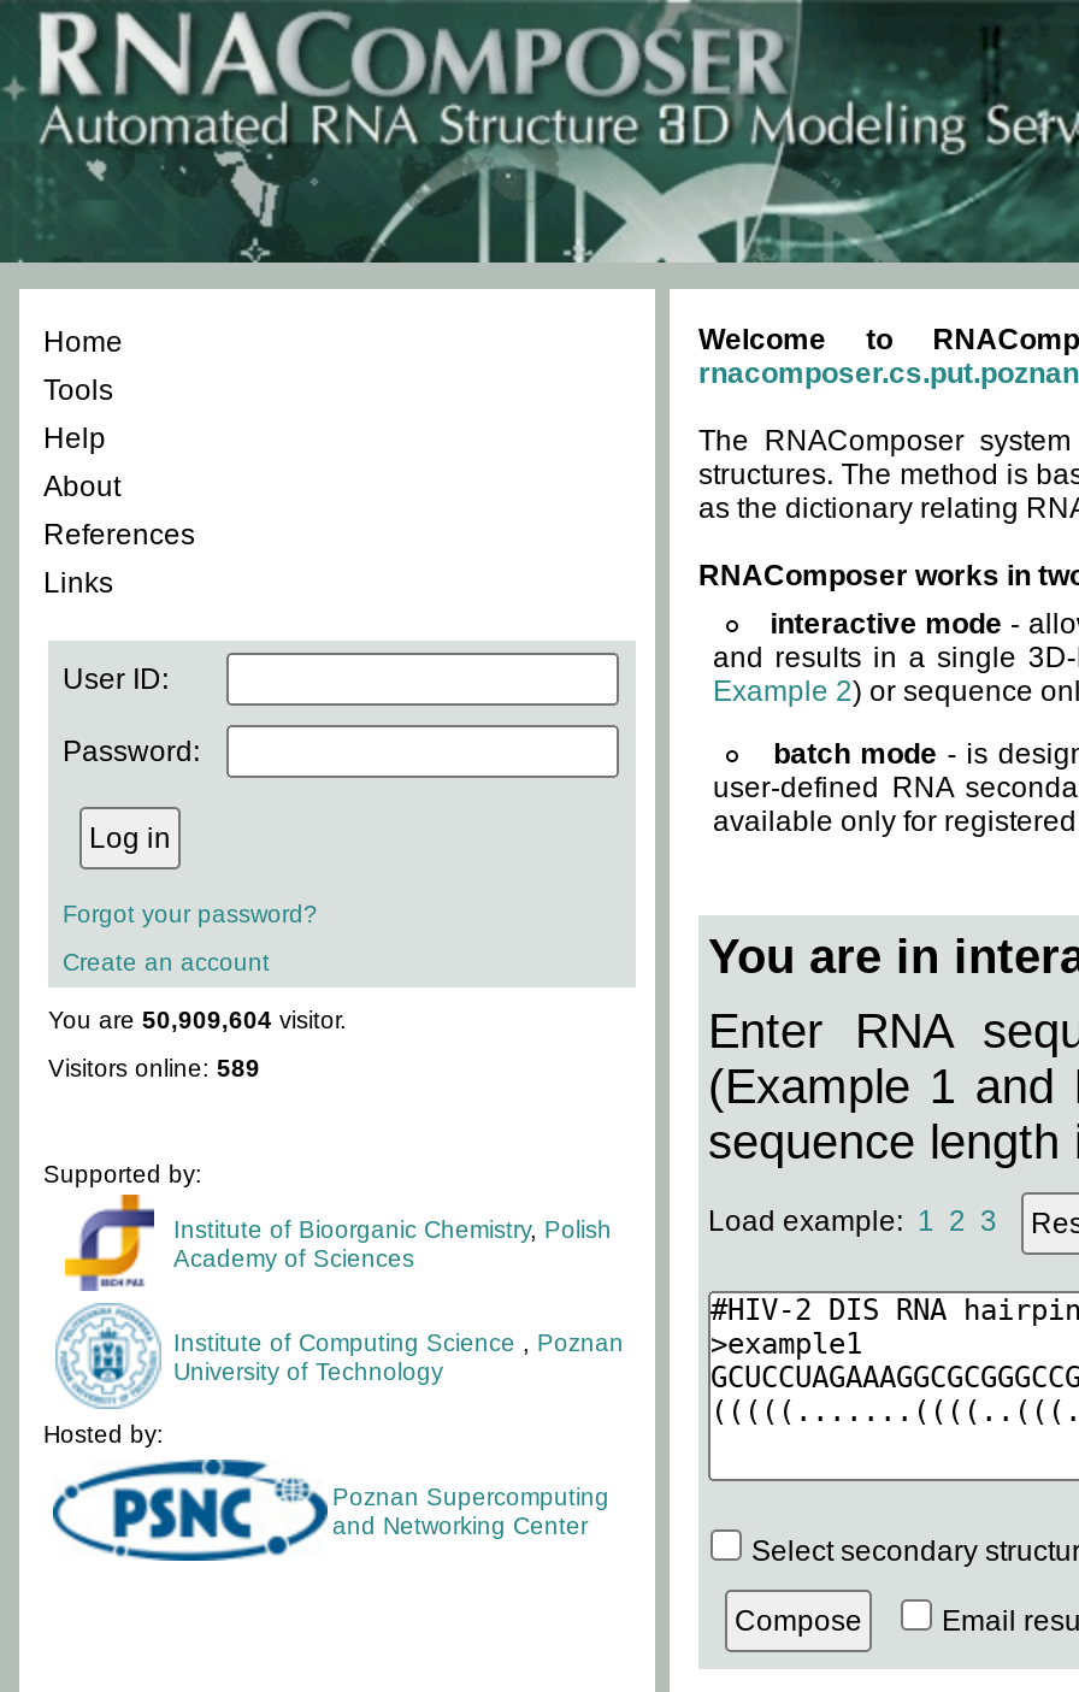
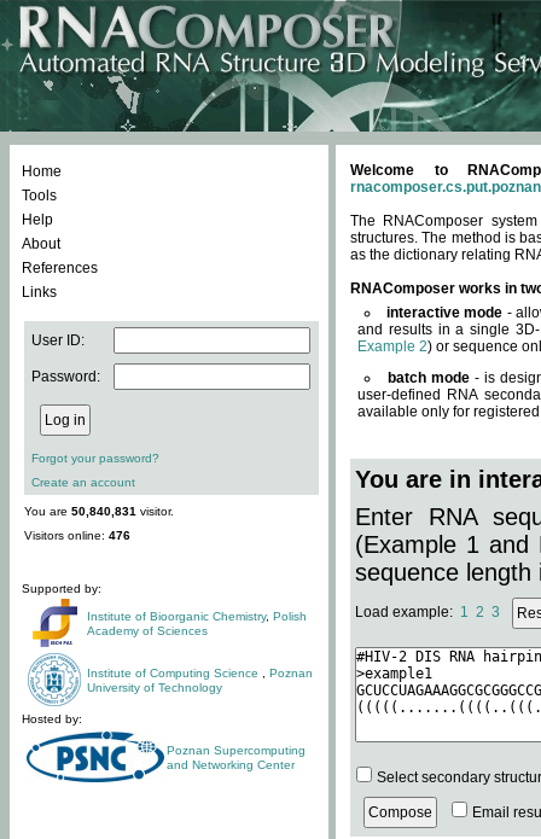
[48,1007,347,1033] You are 50,909,604 visitor. -> [24,505,174,518] You are 50,840,831 visitor.
[48,1055,260,1081] Visitors online: 589 -> [24,529,130,542] Visitors online: 476

